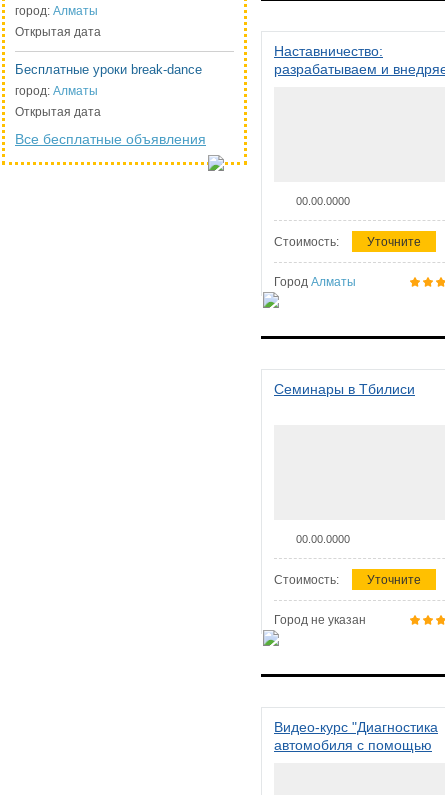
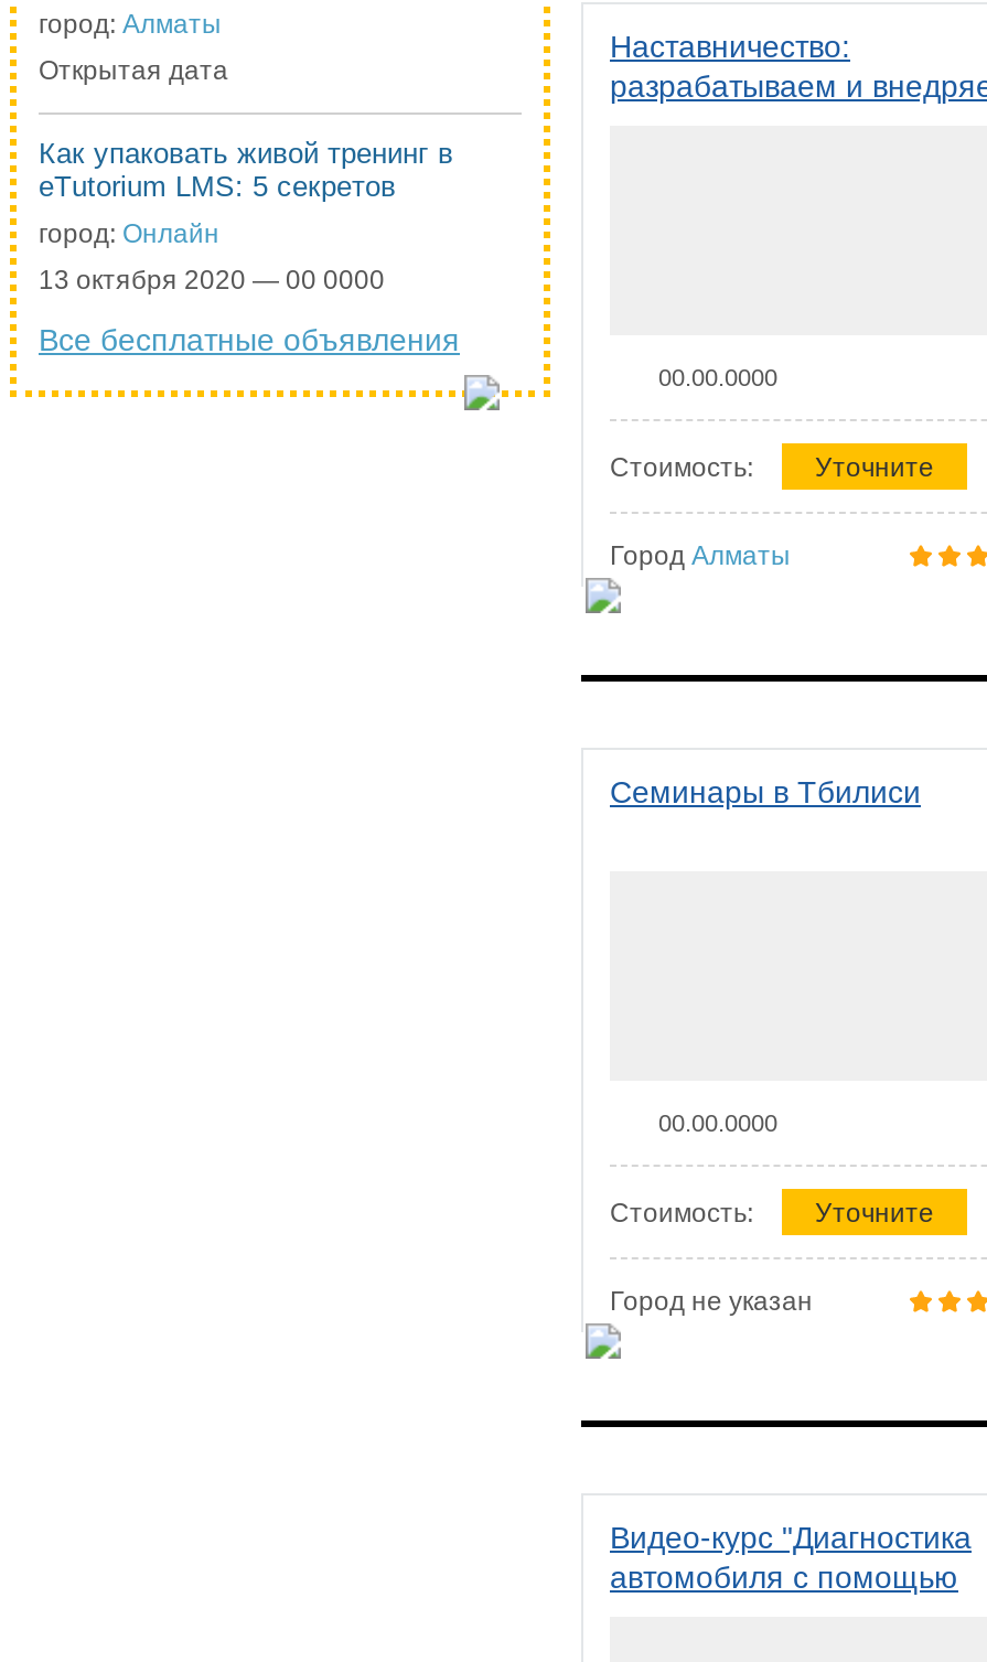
[15,62,202,77] Бесплатные уроки break-dance -> [39,137,453,203] Как упаковать живой тренинг в | eTutorium LMS: 5 секретов
[15,84,98,98] город: Алматы -> [39,218,219,249] город: Онлайн
[15,105,101,119] Открытая дата -> [39,265,385,296] 13 октября 2020 — 00 0000

